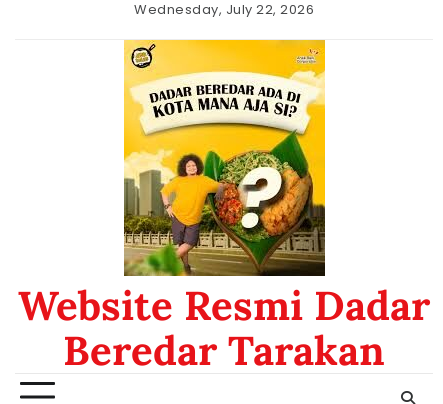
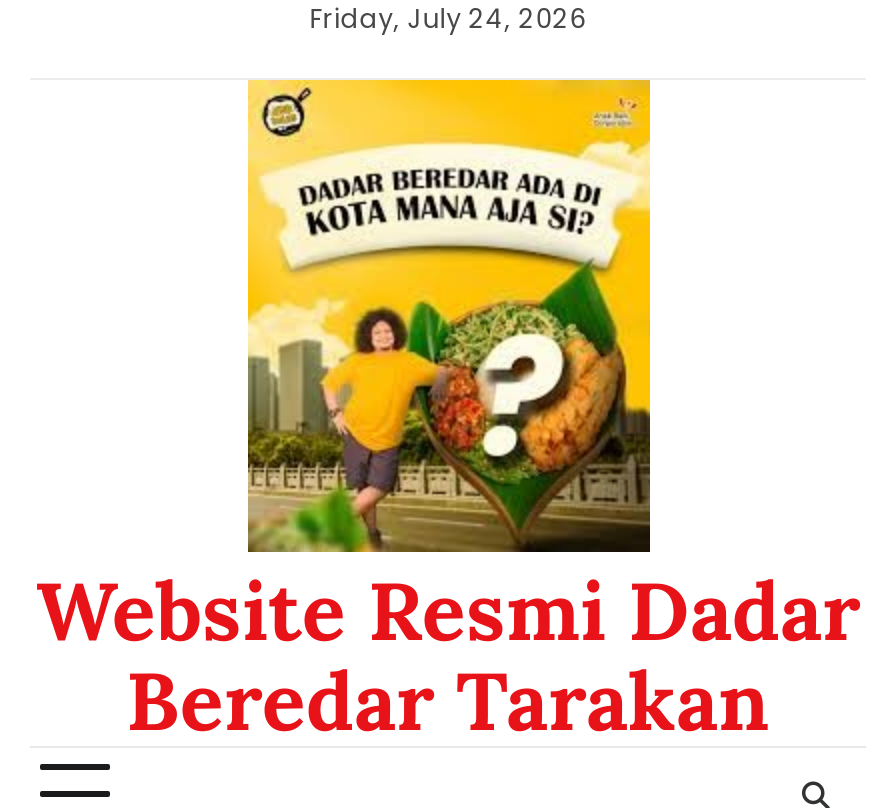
[134,0,314,19] Wednesday, July 22, 2026 -> [310,0,586,38] Friday, July 24, 2026

